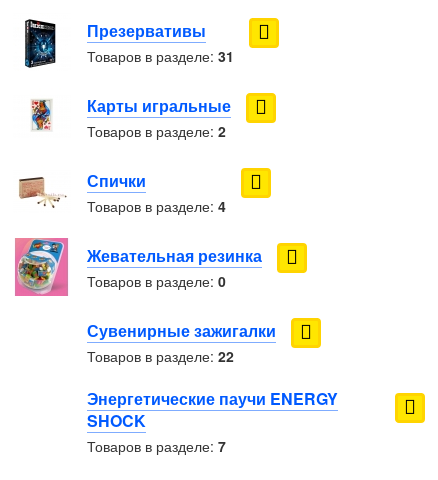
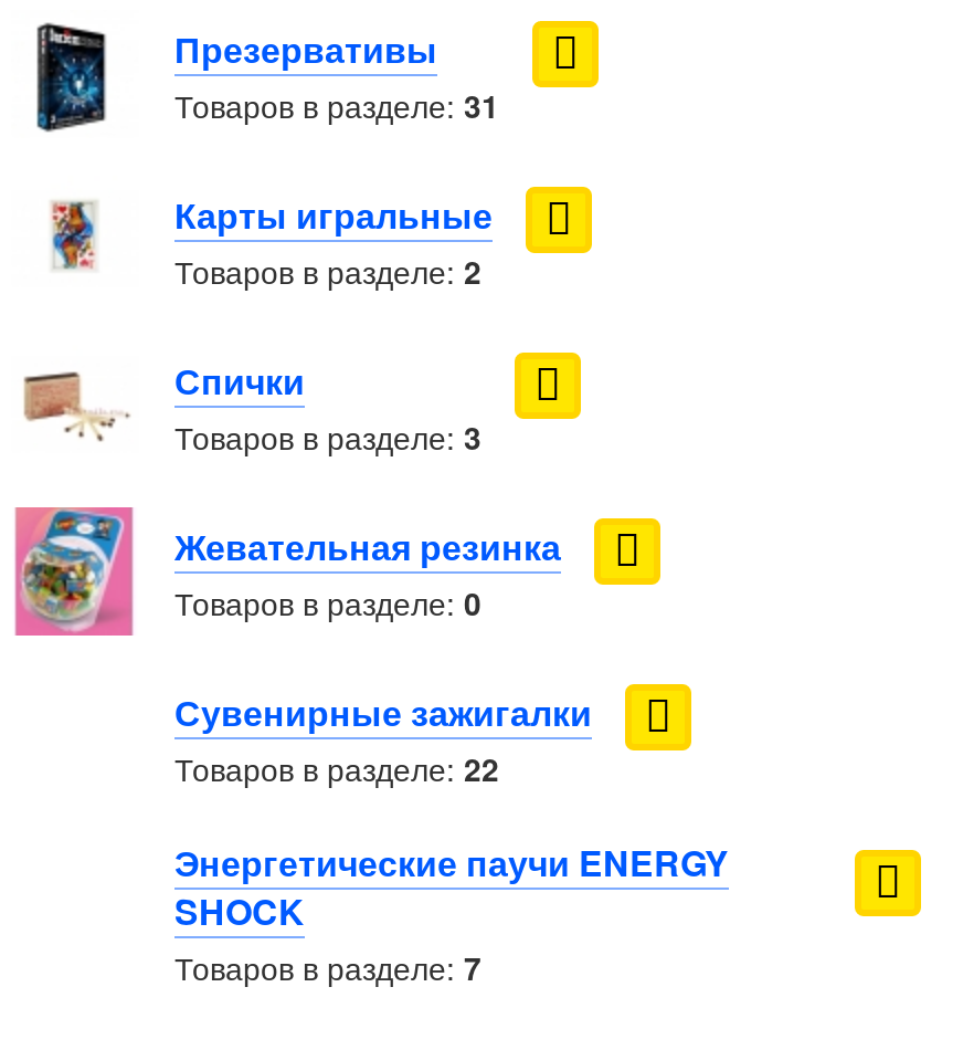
[87,196,226,216] Товаров в разделе: 4 -> [174,414,481,459] Товаров в разделе: 3

